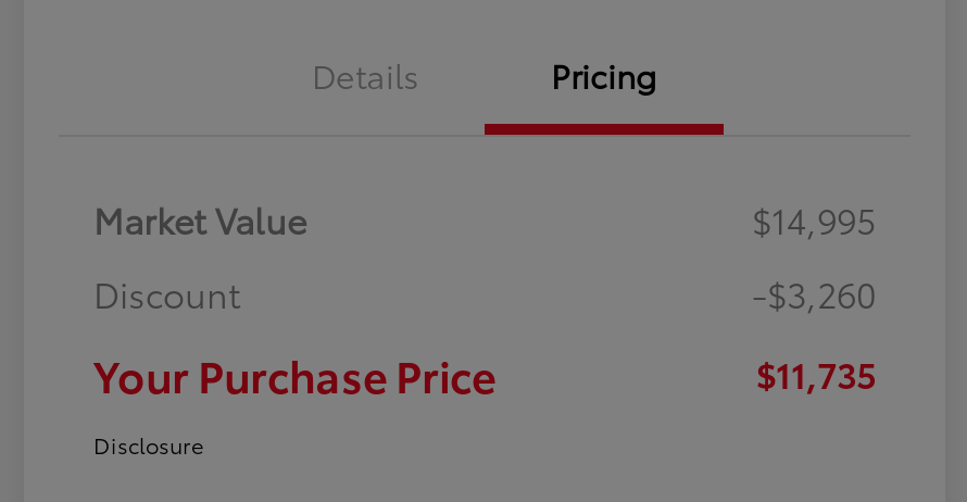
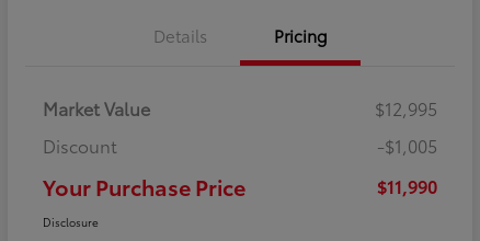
[752,193,876,243] $14,995 -> [375,95,437,120] $12,995
[752,267,876,317] -$3,260 -> [377,132,437,158] -$1,005
[756,347,876,397] $11,735 -> [377,173,437,198] $11,990

